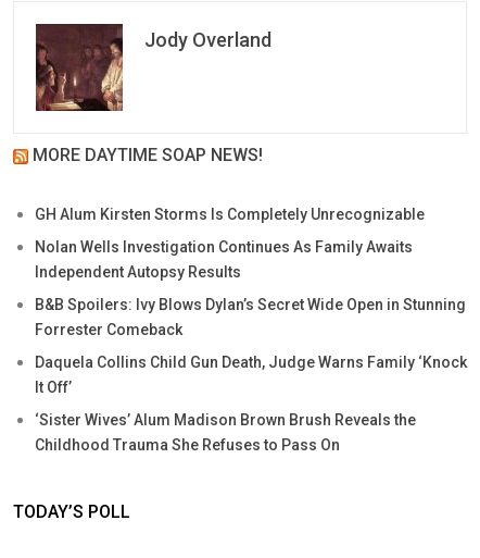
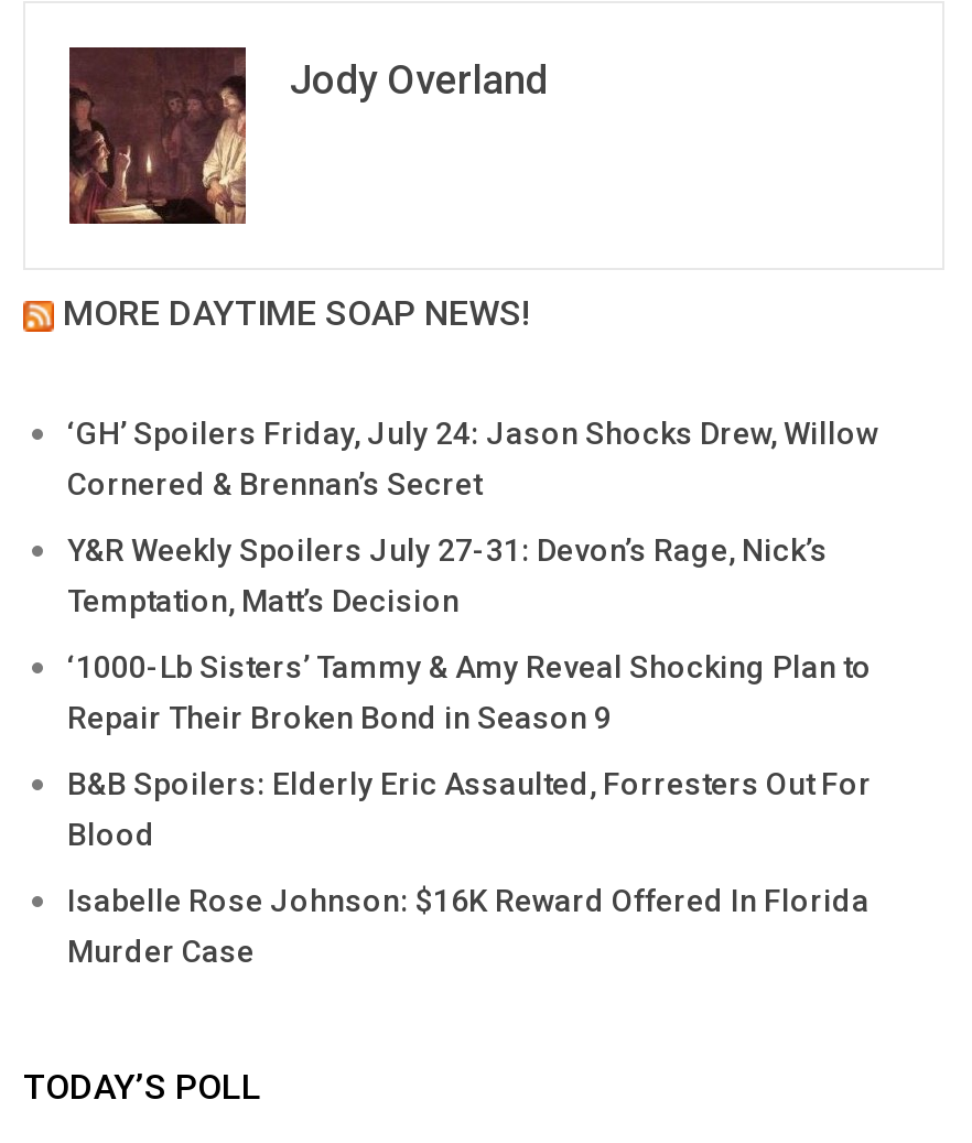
[35,206,425,223] GH Alum Kirsten Storms Is Completely Unrecognizable -> [67,417,878,503] ‘GH’ Spoilers Friday, July 24: Jason Shocks Drew, Willow | Cornered & Brennan’s Secret
[35,238,413,281] Nolan Wells Investigation Continues As Family Awaits | Independent Autopsy Results -> [67,533,828,619] Y&R Weekly Spoilers July 27-31: Devon’s Rage, Nick’s | Temptation, Matt’s Decision
[35,296,466,338] B&B Spoilers: Ivy Blows Dylan’s Secret Wide Open in Stunning | Forrester Comeback -> [67,650,872,736] ‘1000-Lb Sisters’ Tammy & Amy Reveal Shocking Plan to | Repair Their Broken Bond in Season 9
[35,354,467,396] Daquela Collins Child Gun Death, Judge Warns Family ‘Knock | It Off’ -> [67,767,872,853] B&B Spoilers: Elderly Eric Assaulted, Forresters Out For | Blood
[35,411,416,454] ‘Sister Wives’ Alum Madison Brown Brush Reveals the | Childhood Trauma She Refuses to Pass On -> [67,884,870,970] Isabelle Rose Johnson: $16K Reward Offered In Florida | Murder Case

